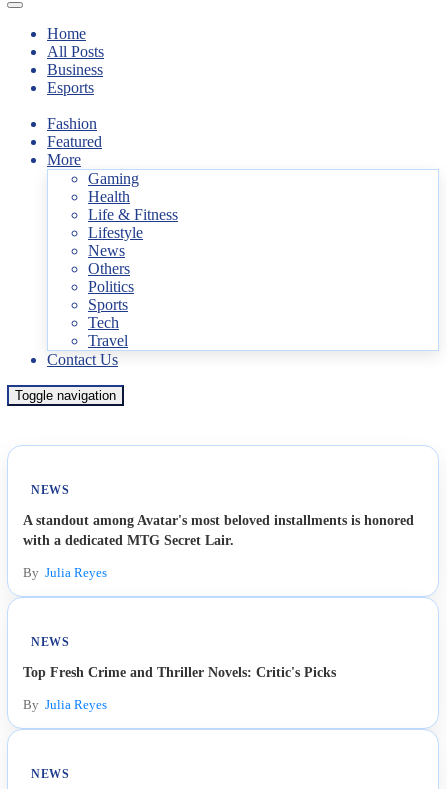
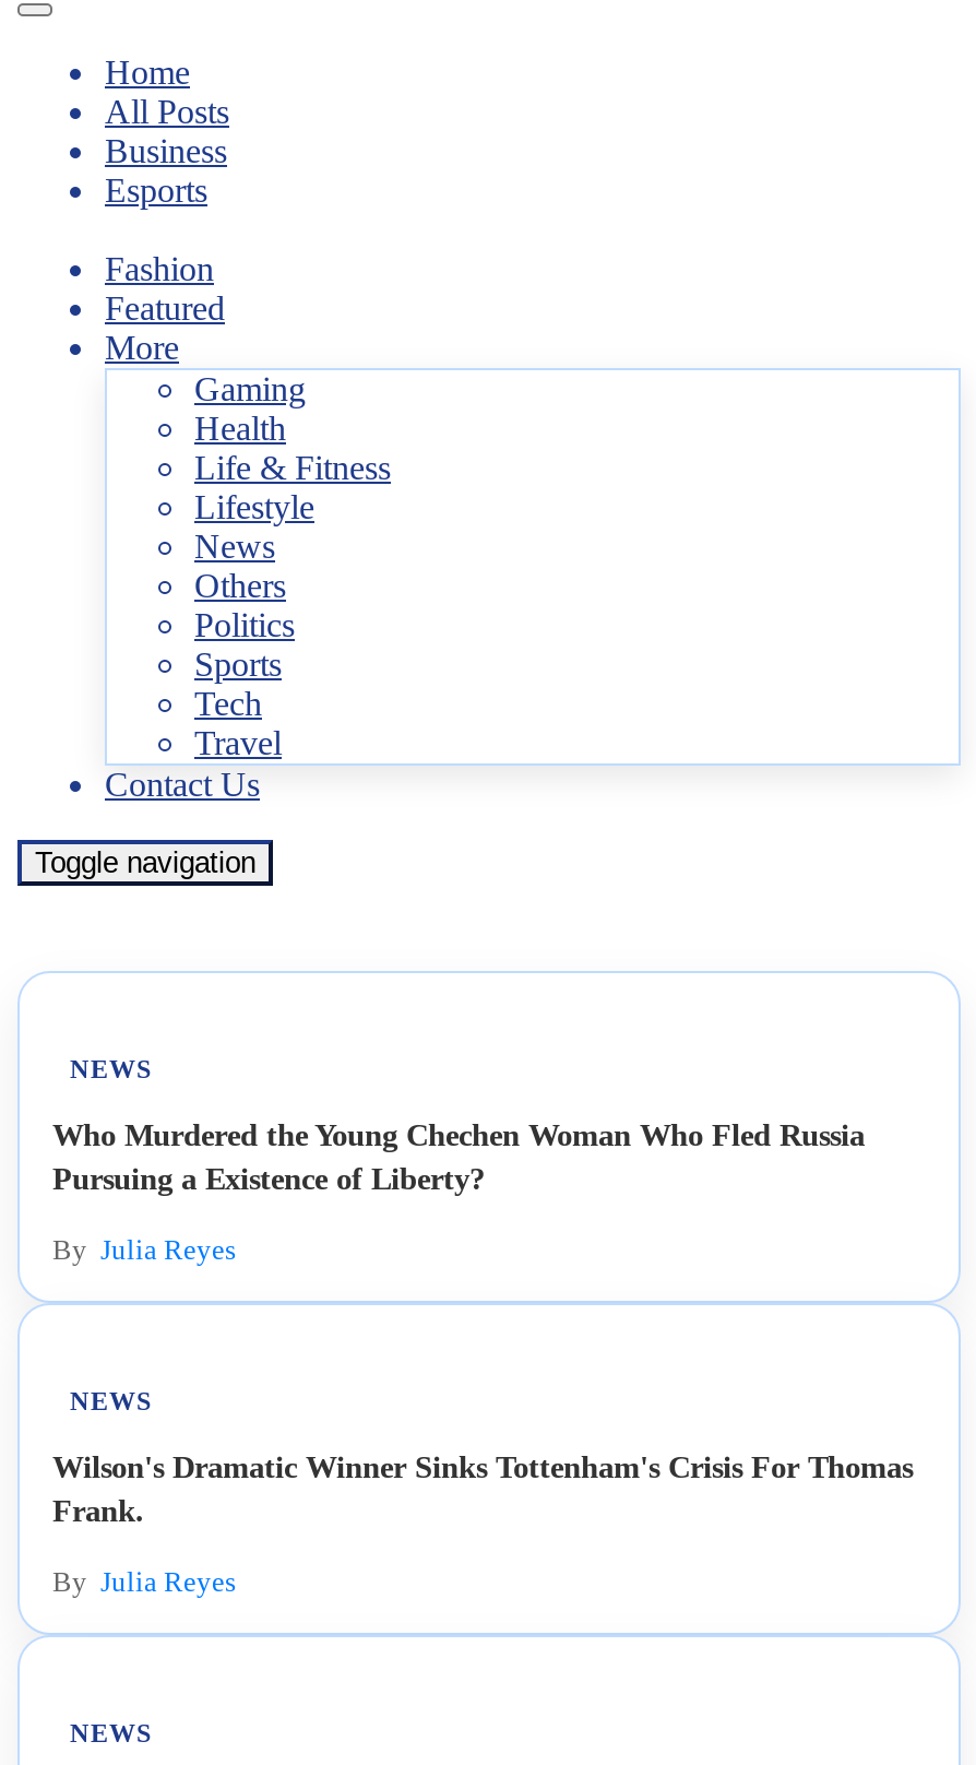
[23,512,414,548] A standout among Avatar's most beloved installments is honored | with a dedicated MTG Secret Lair. -> [52,1117,865,1196] Who Murdered the Young Chechen Woman Who Fled Russia | Pursuing a Existence of Liberty?
[23,664,336,680] Top Fresh Crime and Thriller Novels: Critic's Picks -> [52,1449,913,1528] Wilson's Dramatic Winner Sinks Tottenham's Crisis For Thomas | Frank.

